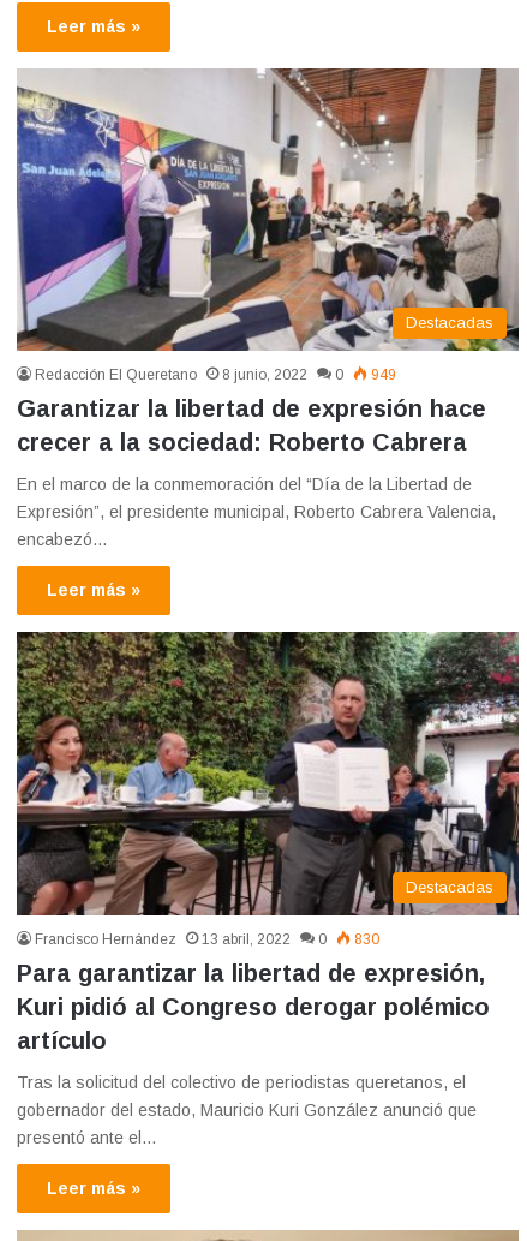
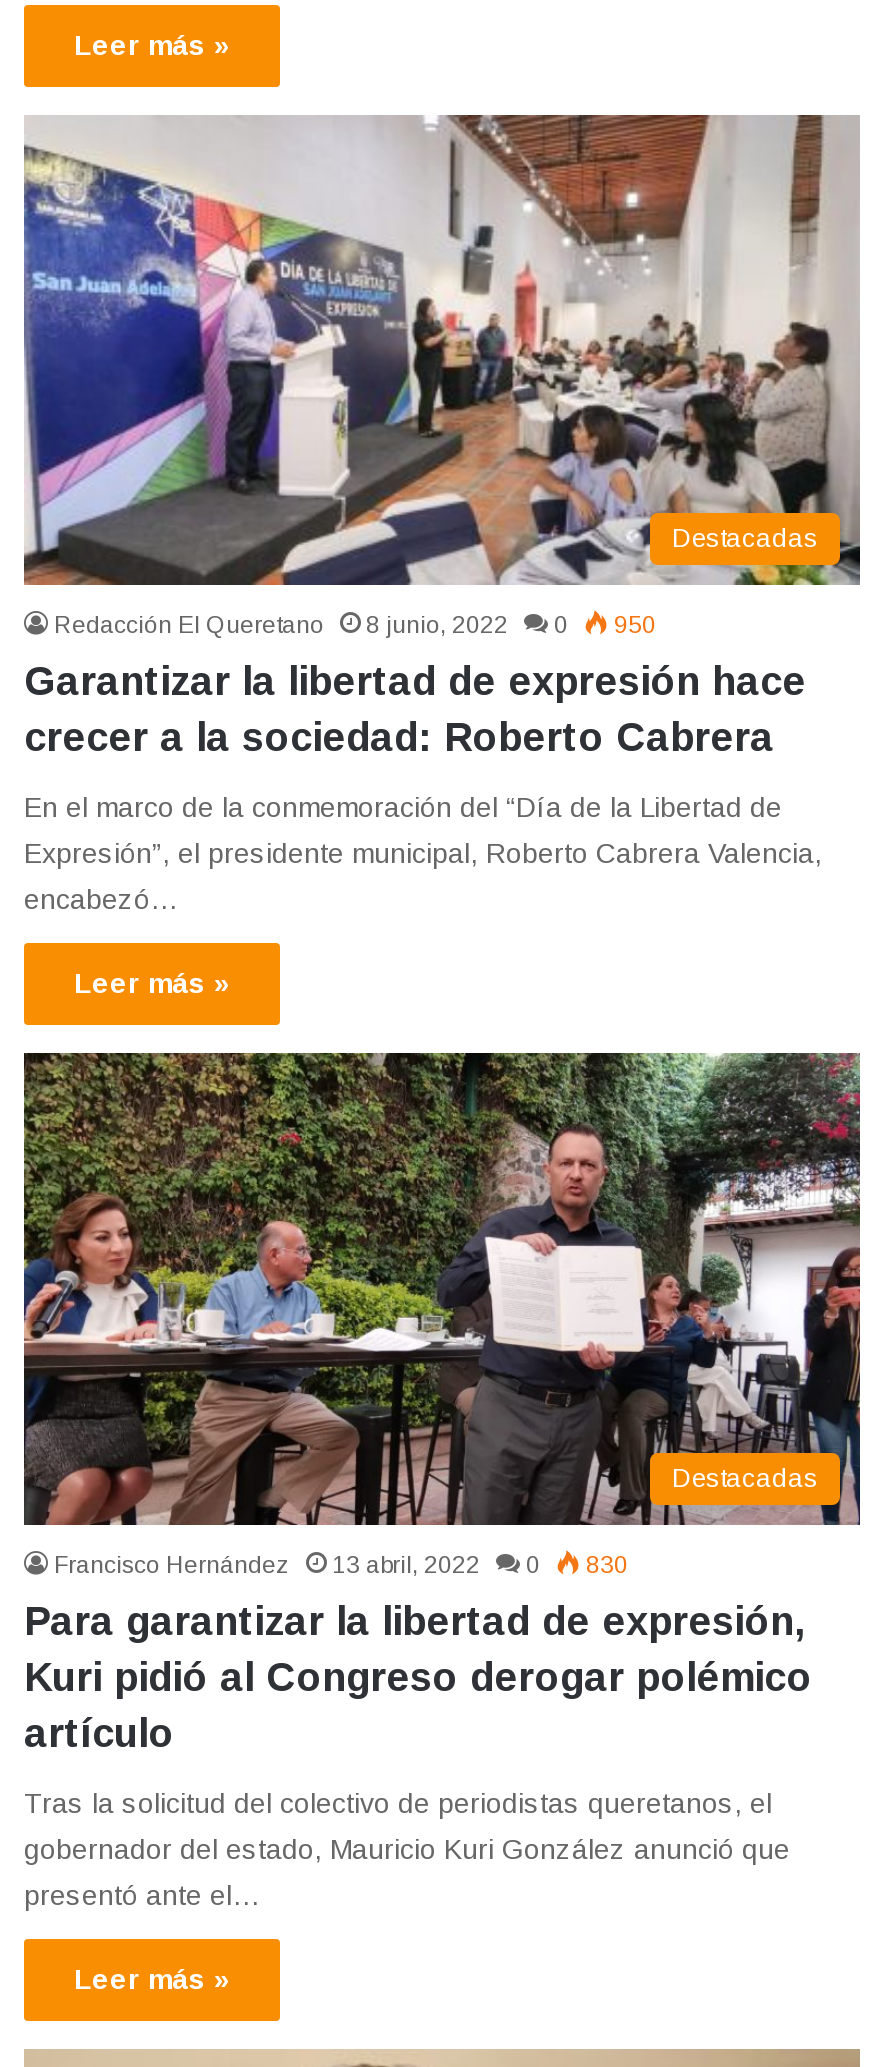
[35,367,396,384] Redacción El Queretano 8 junio, 2022 0 949 -> [54,612,656,640] Redacción El Queretano 8 junio, 2022 0 950

